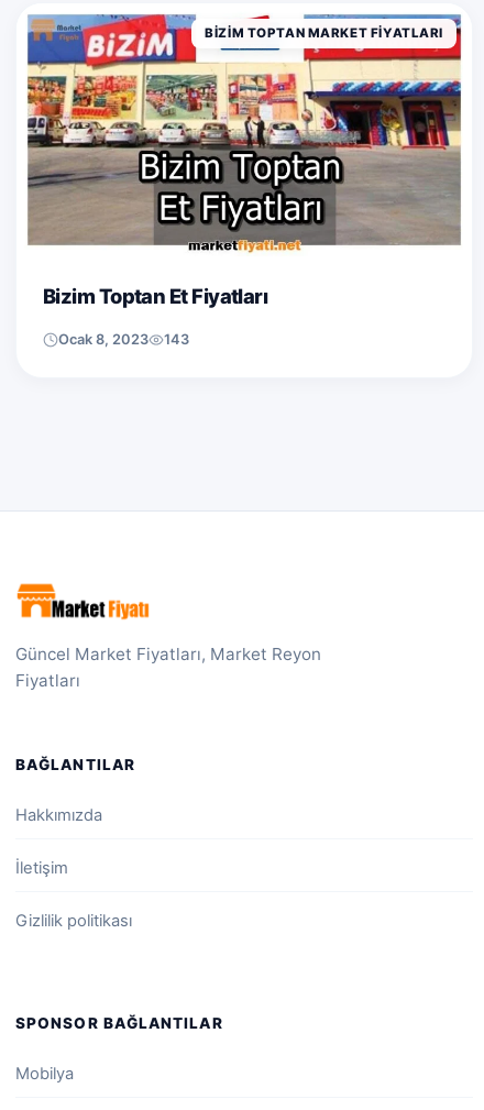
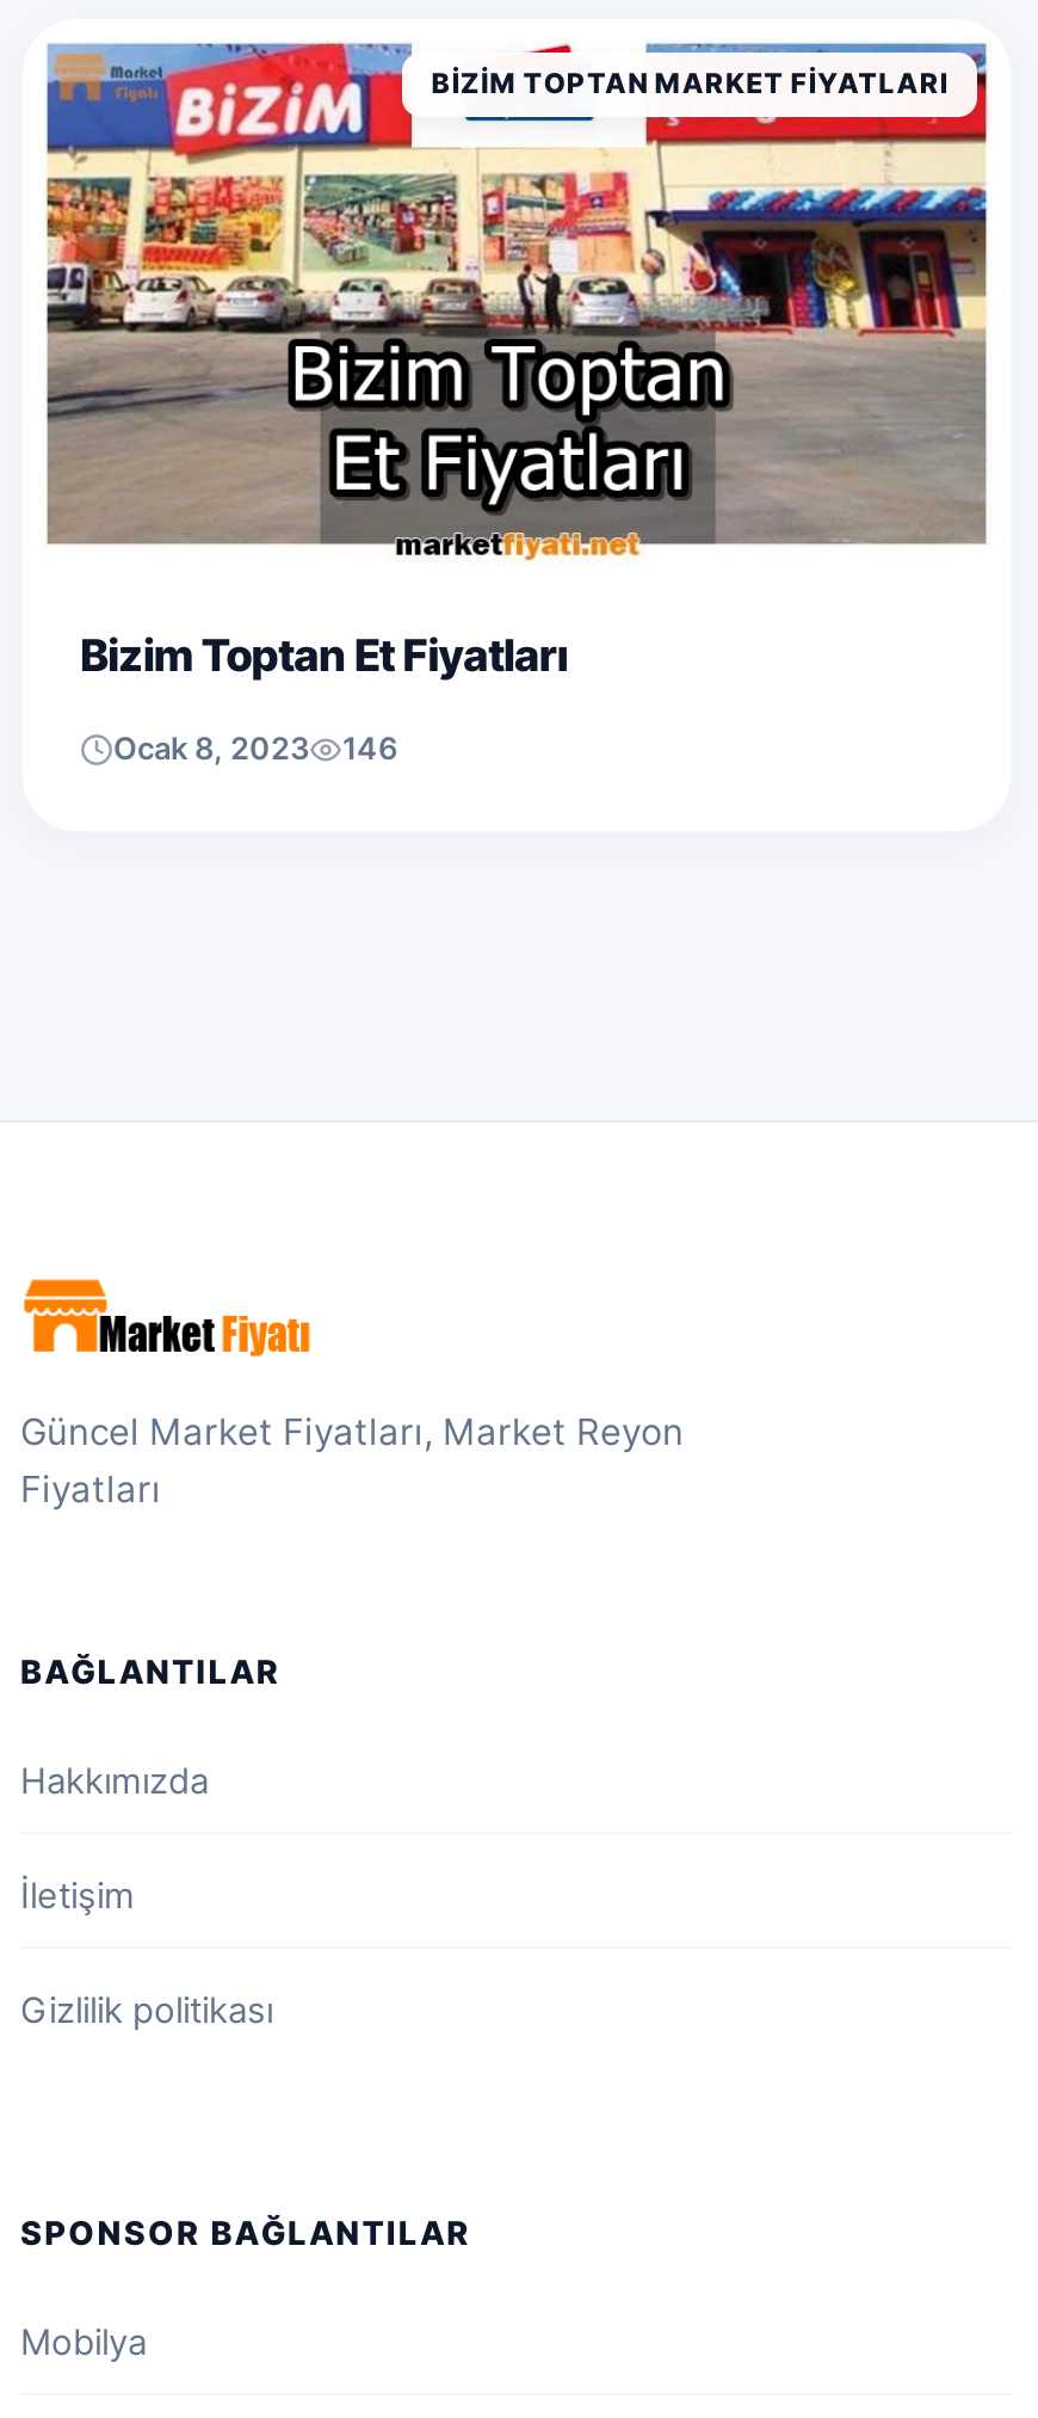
[58,331,189,348] Ocak 8, 2023 143 -> [113,731,397,767] Ocak 8, 2023 146

